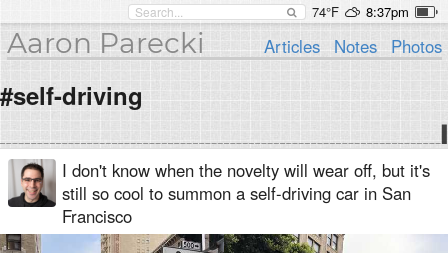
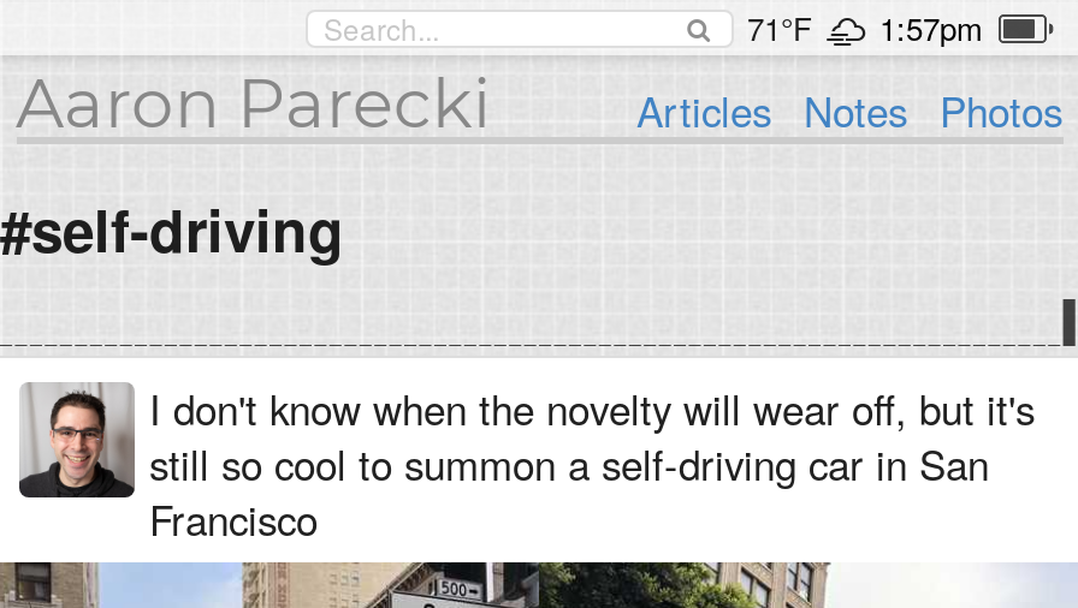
[311,2,408,21] 74°F | 8:37pm -> [747,5,983,50] 71°F | 1:57pm

